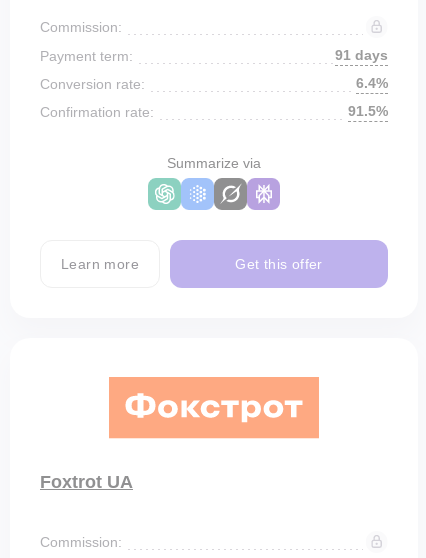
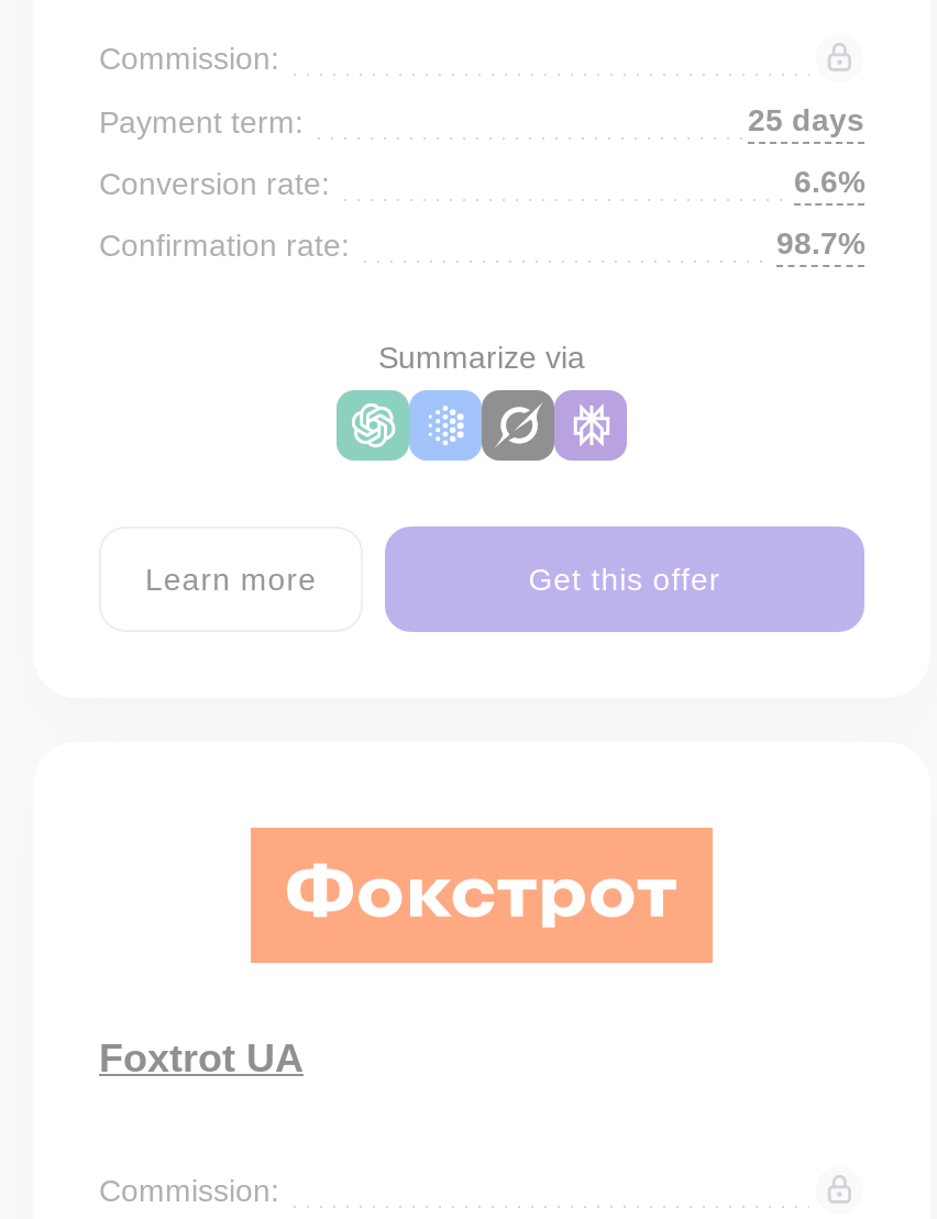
[335,47,388,63] 91 days -> [748,102,864,137] 25 days
[356,75,388,91] 6.4% -> [794,164,864,199] 6.6%
[348,103,388,119] 91.5% -> [776,225,864,261] 98.7%

